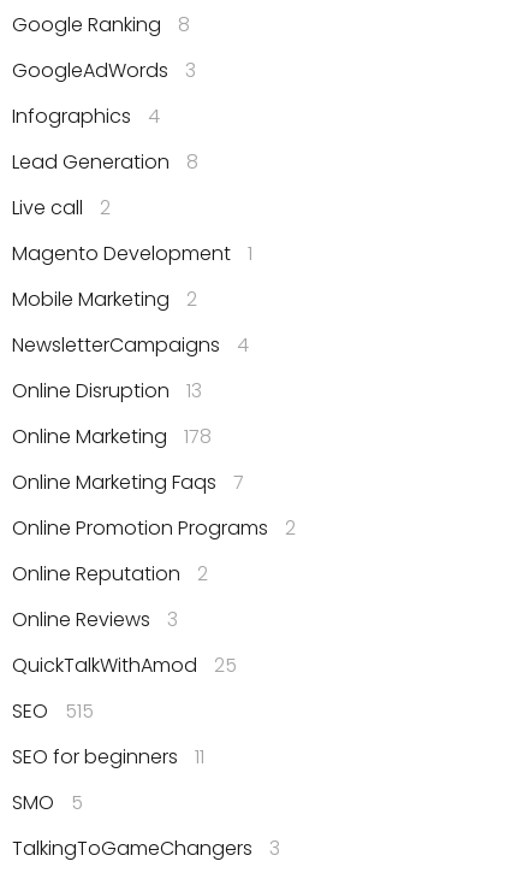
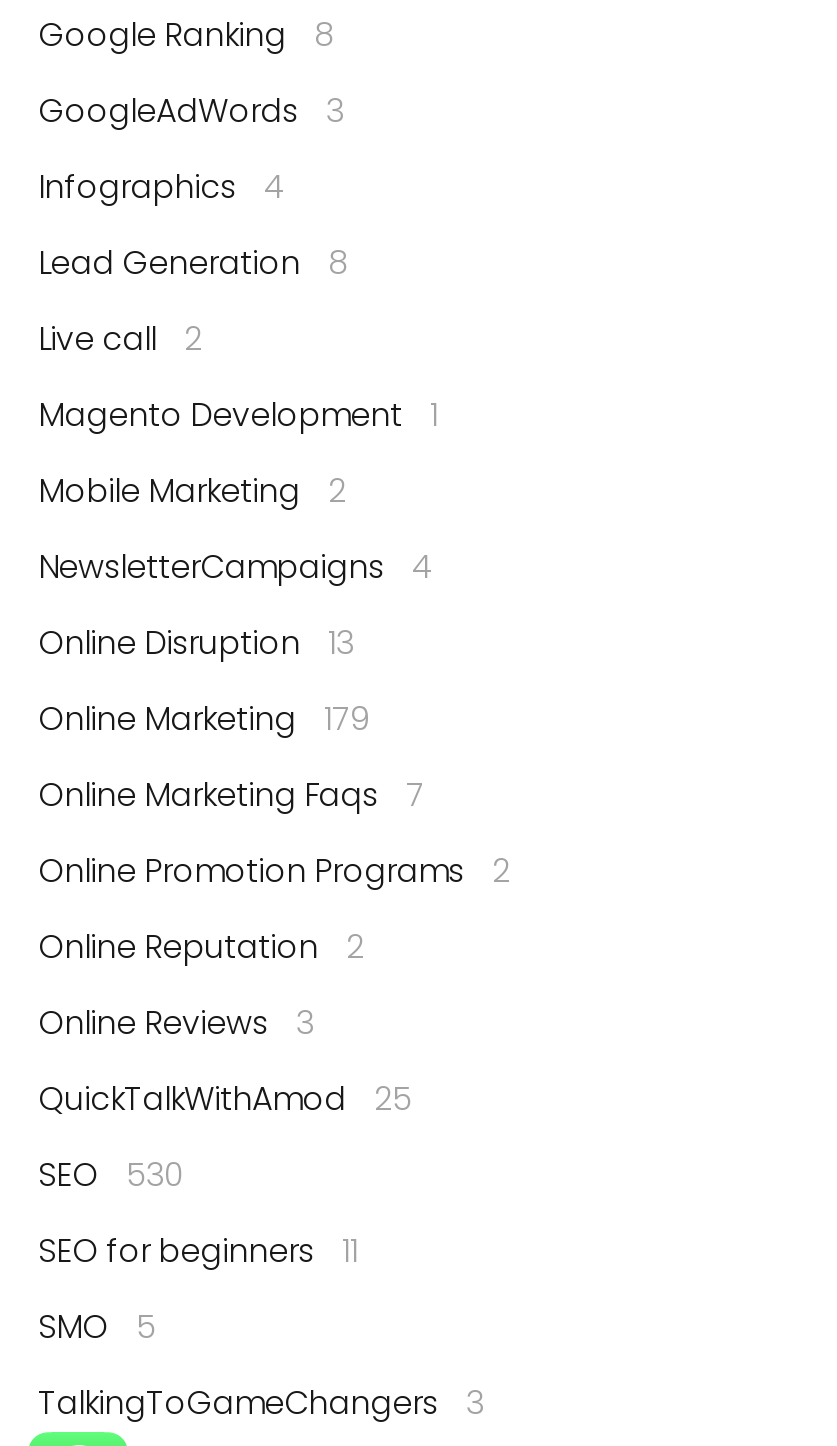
[12,423,212,450] Online Marketing 178 -> [38,696,370,742] Online Marketing 179
[12,697,94,725] SEO 515 -> [38,1152,184,1198] SEO 530

